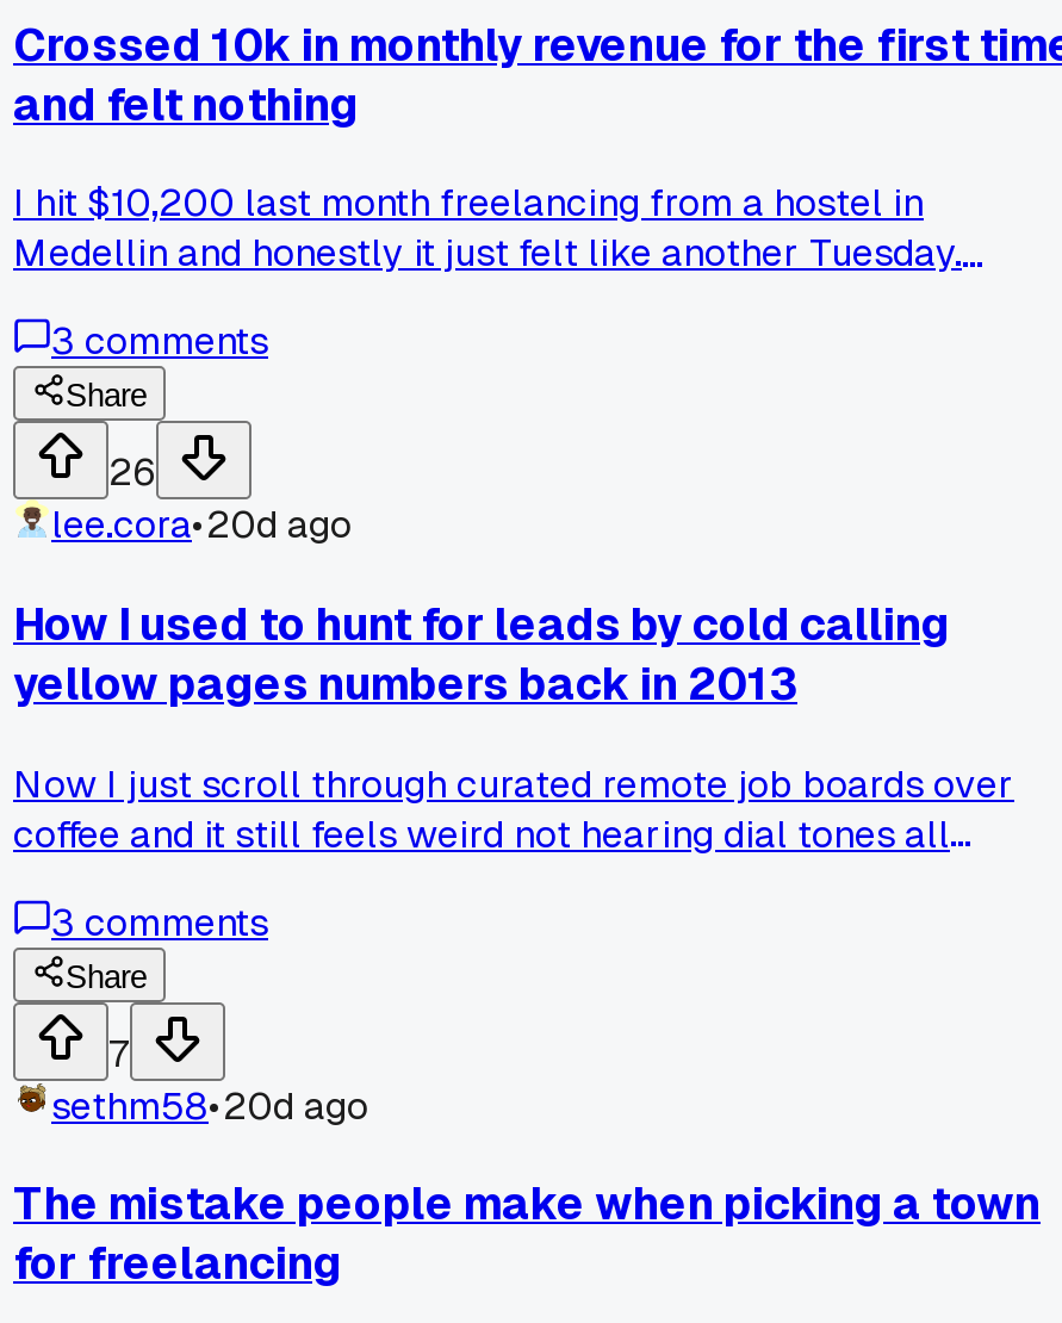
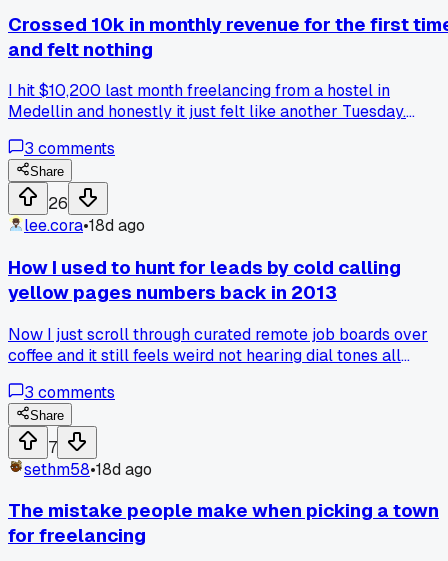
[51,500,352,550] lee.cora•20d ago -> [24,215,145,236] lee.cora•18d ago
[51,1080,368,1130] sethm58•20d ago -> [24,459,152,480] sethm58•18d ago

